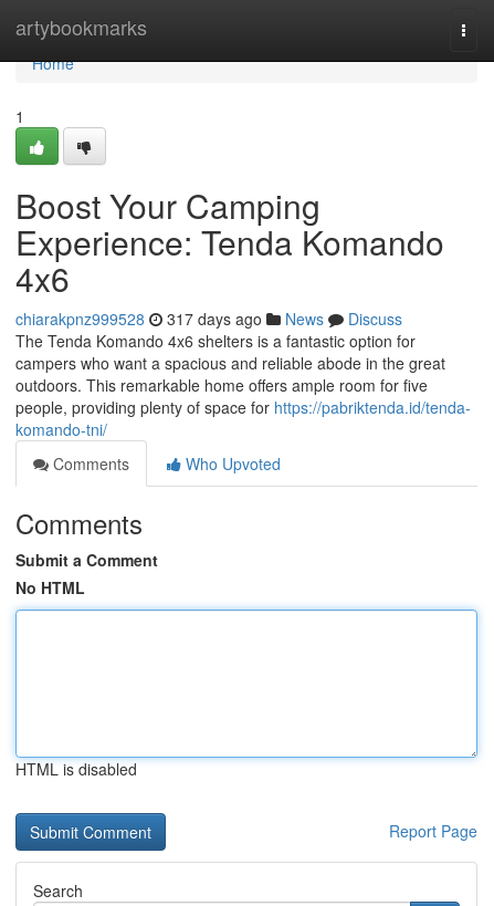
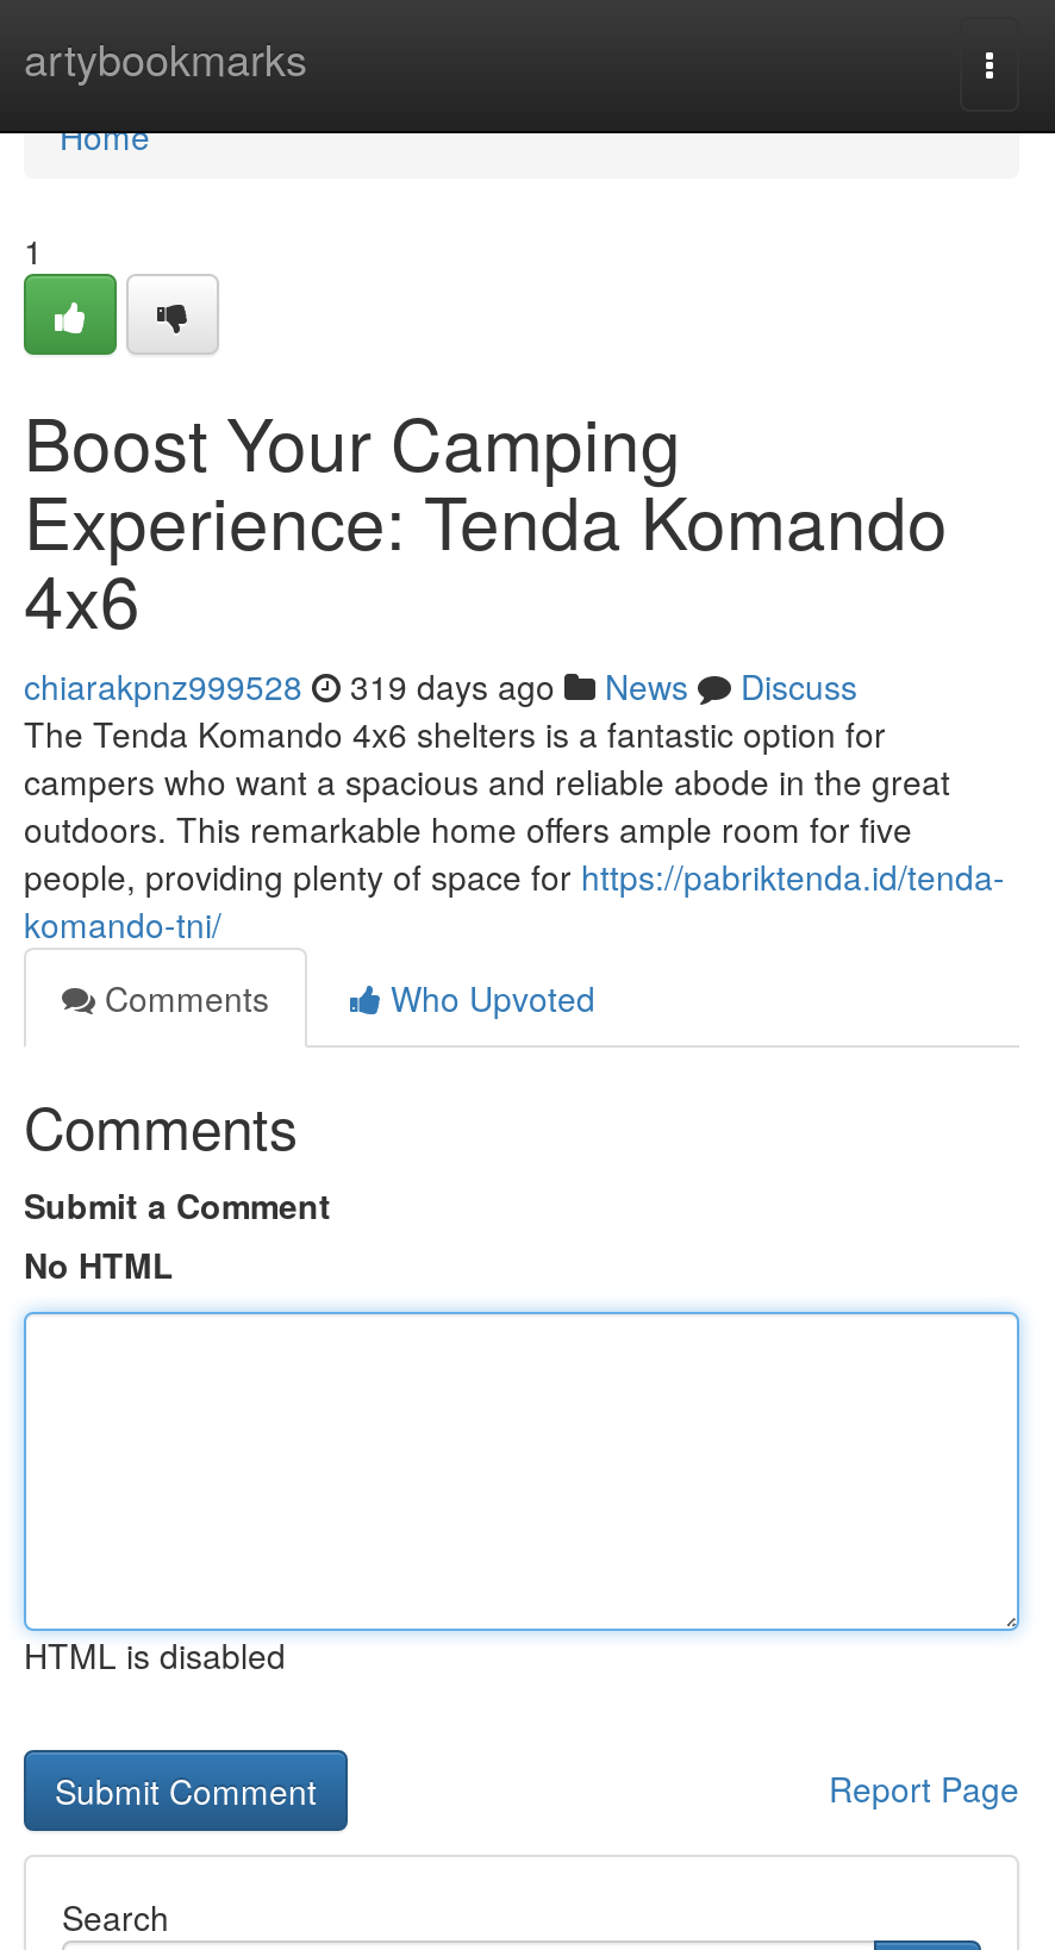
[15,308,402,330] chiarakpnz999528 317 days ago News Discuss -> [24,662,857,710] chiarakpnz999528 319 days ago News Discuss

